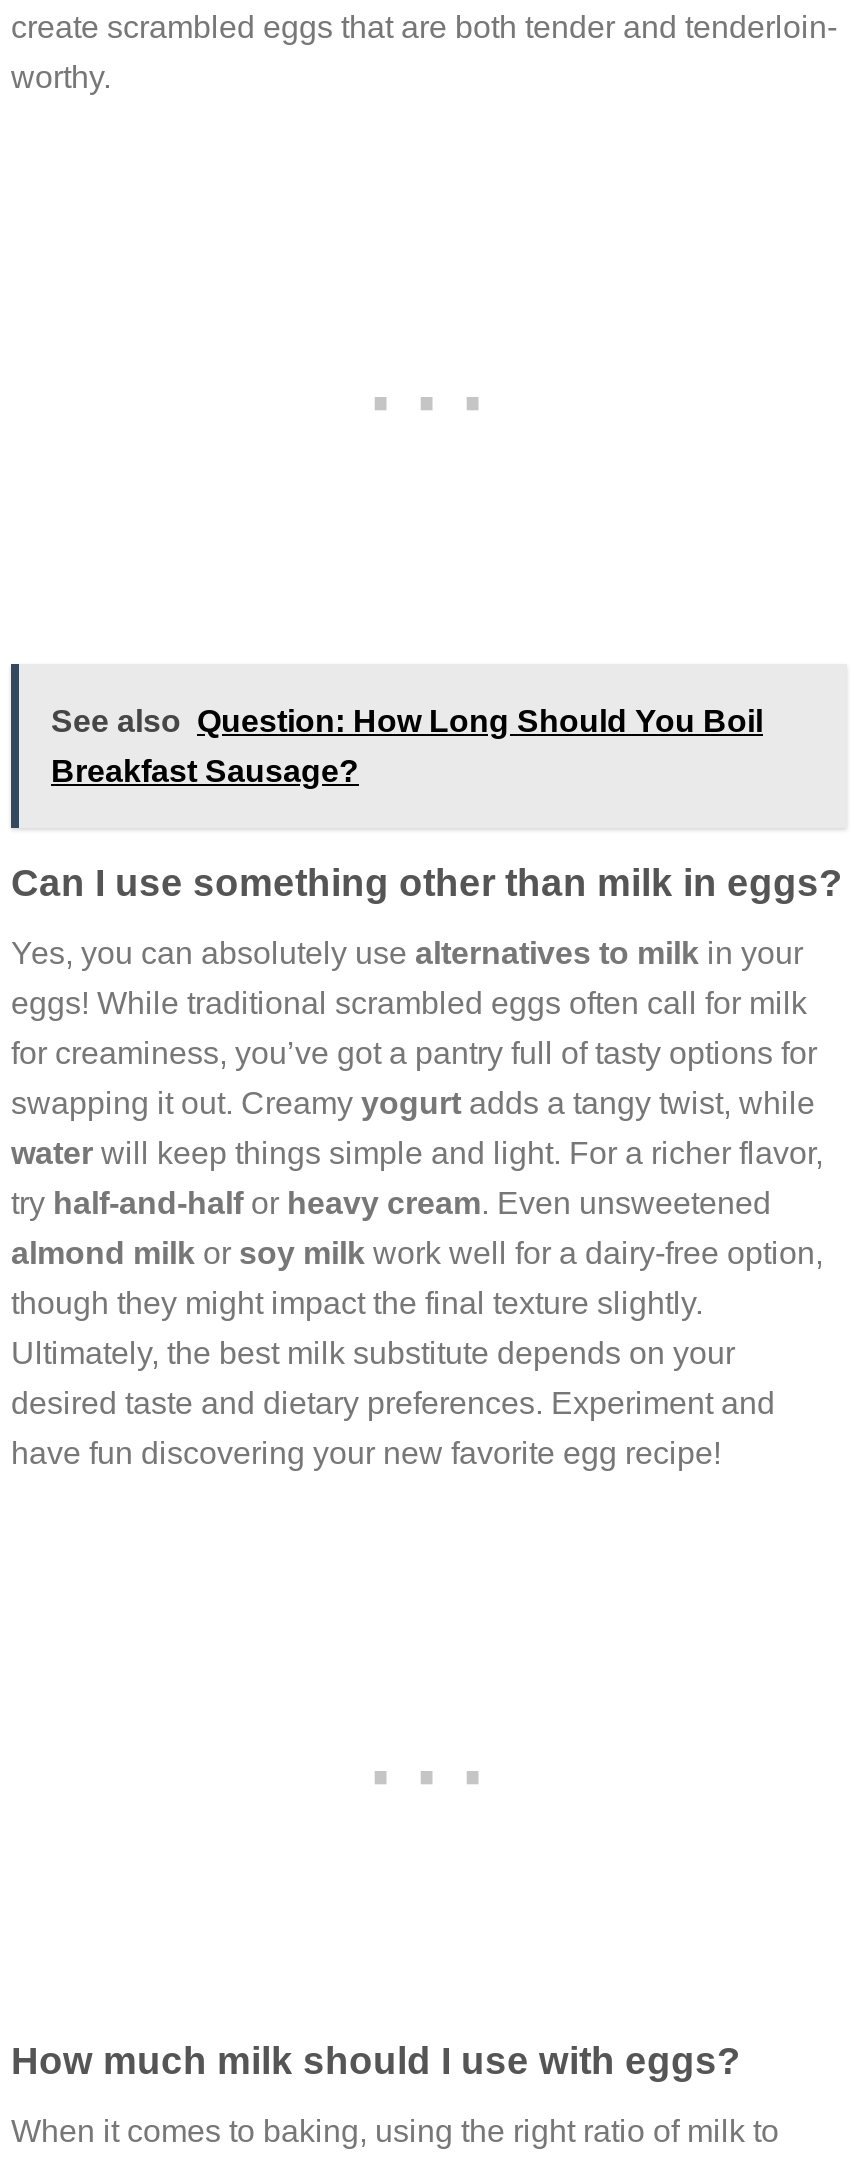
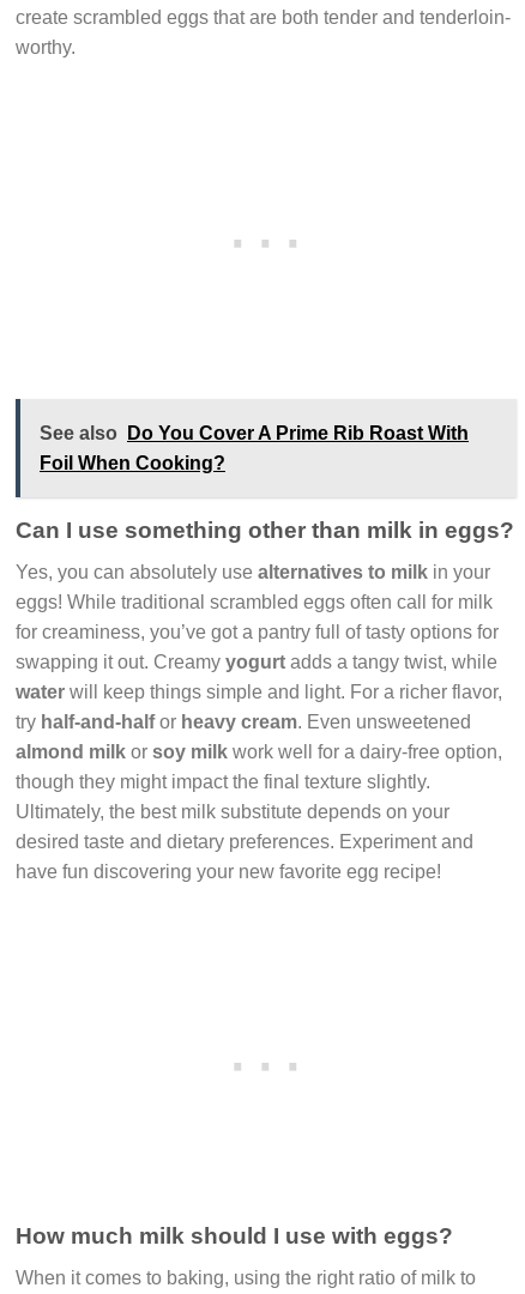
[51,704,763,738] See also Question: How Long Should You Boil -> [40,423,469,443] See also Do You Cover A Prime Rib Roast With
[51,754,359,788] Breakfast Sausage? -> [40,453,225,473] Foil When Cooking?

